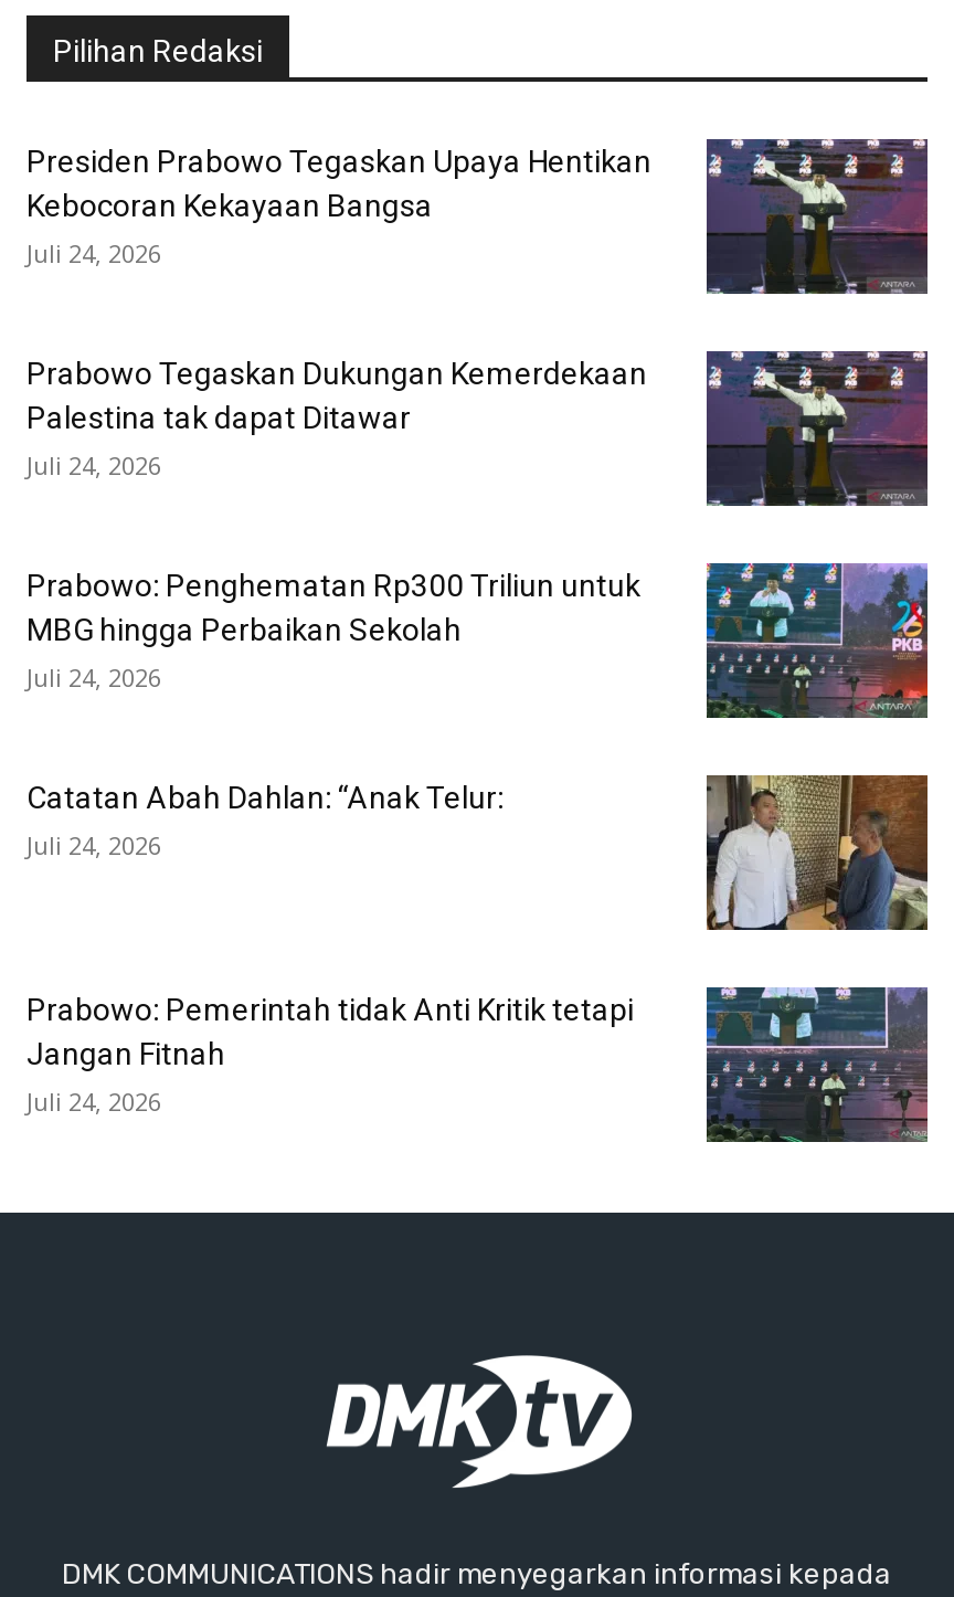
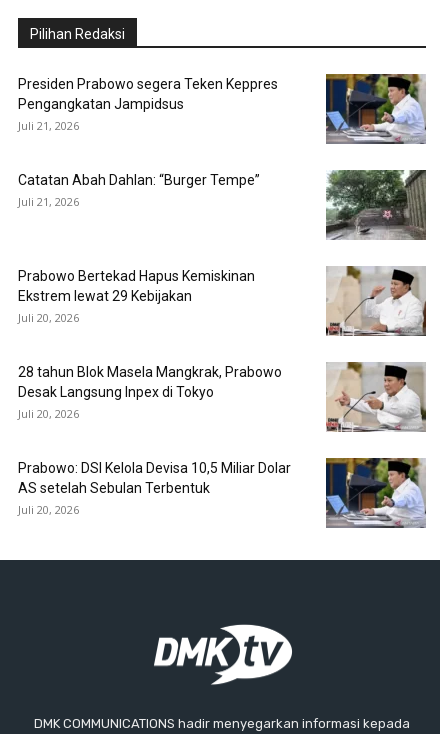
[26,142,651,268] Presiden Prabowo Tegaskan Upaya Hentikan | Kebocoran Kekayaan Bangsa | Juli 24, 2026 -> [18,75,278,132] Presiden Prabowo segera Teken Keppres | Pengangkatan Jampidsus | Juli 21, 2026
[704,137,928,296] [image] -> [326,73,426,145] [image]
[26,355,647,480] Prabowo Tegaskan Dukungan Kemerdekaan | Palestina tak dapat Ditawar | Juli 24, 2026 -> [18,171,260,208] Catatan Abah Dahlan: “Burger Tempe” | Juli 21, 2026
[704,349,928,506] [image] -> [325,170,426,240] [image]
[26,567,640,692] Prabowo: Penghematan Rp300 Triliun untuk | MBG hingga Perbaikan Sekolah | Juli 24, 2026 -> [18,267,255,324] Prabowo Bertekad Hapus Kemiskinan | Ekstrem lewat 29 Kebijakan | Juli 20, 2026
[704,561,930,718] [image] -> [326,265,427,337] [image]
[26,779,504,860] Catatan Abah Dahlan: “Anak Telur: | Juli 24, 2026 -> [18,363,282,420] 28 tahun Blok Masela Mangkrak, Prabowo | Desak Langsung Inpex di Tokyo | Juli 20, 2026
[704,773,928,932] [image] -> [326,362,426,433] [image]
[26,985,928,1144] [image] | Prabowo: Pemerintah tidak Anti Kritik tetapi | Jangan Fitnah | Juli 24, 2026 -> [18,457,426,529] [image] | Prabowo: DSI Kelola Devisa 10,5 Miliar Dolar | AS setelah Sebulan Terbentuk | Juli 20, 2026

